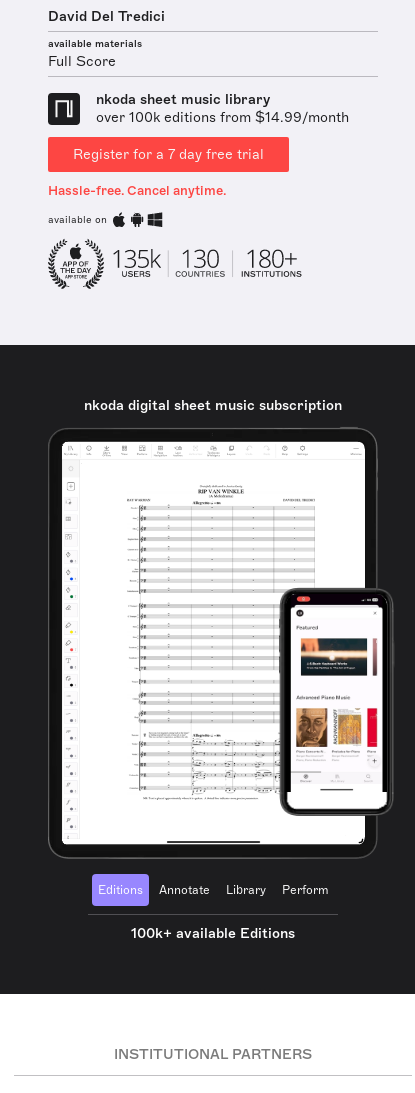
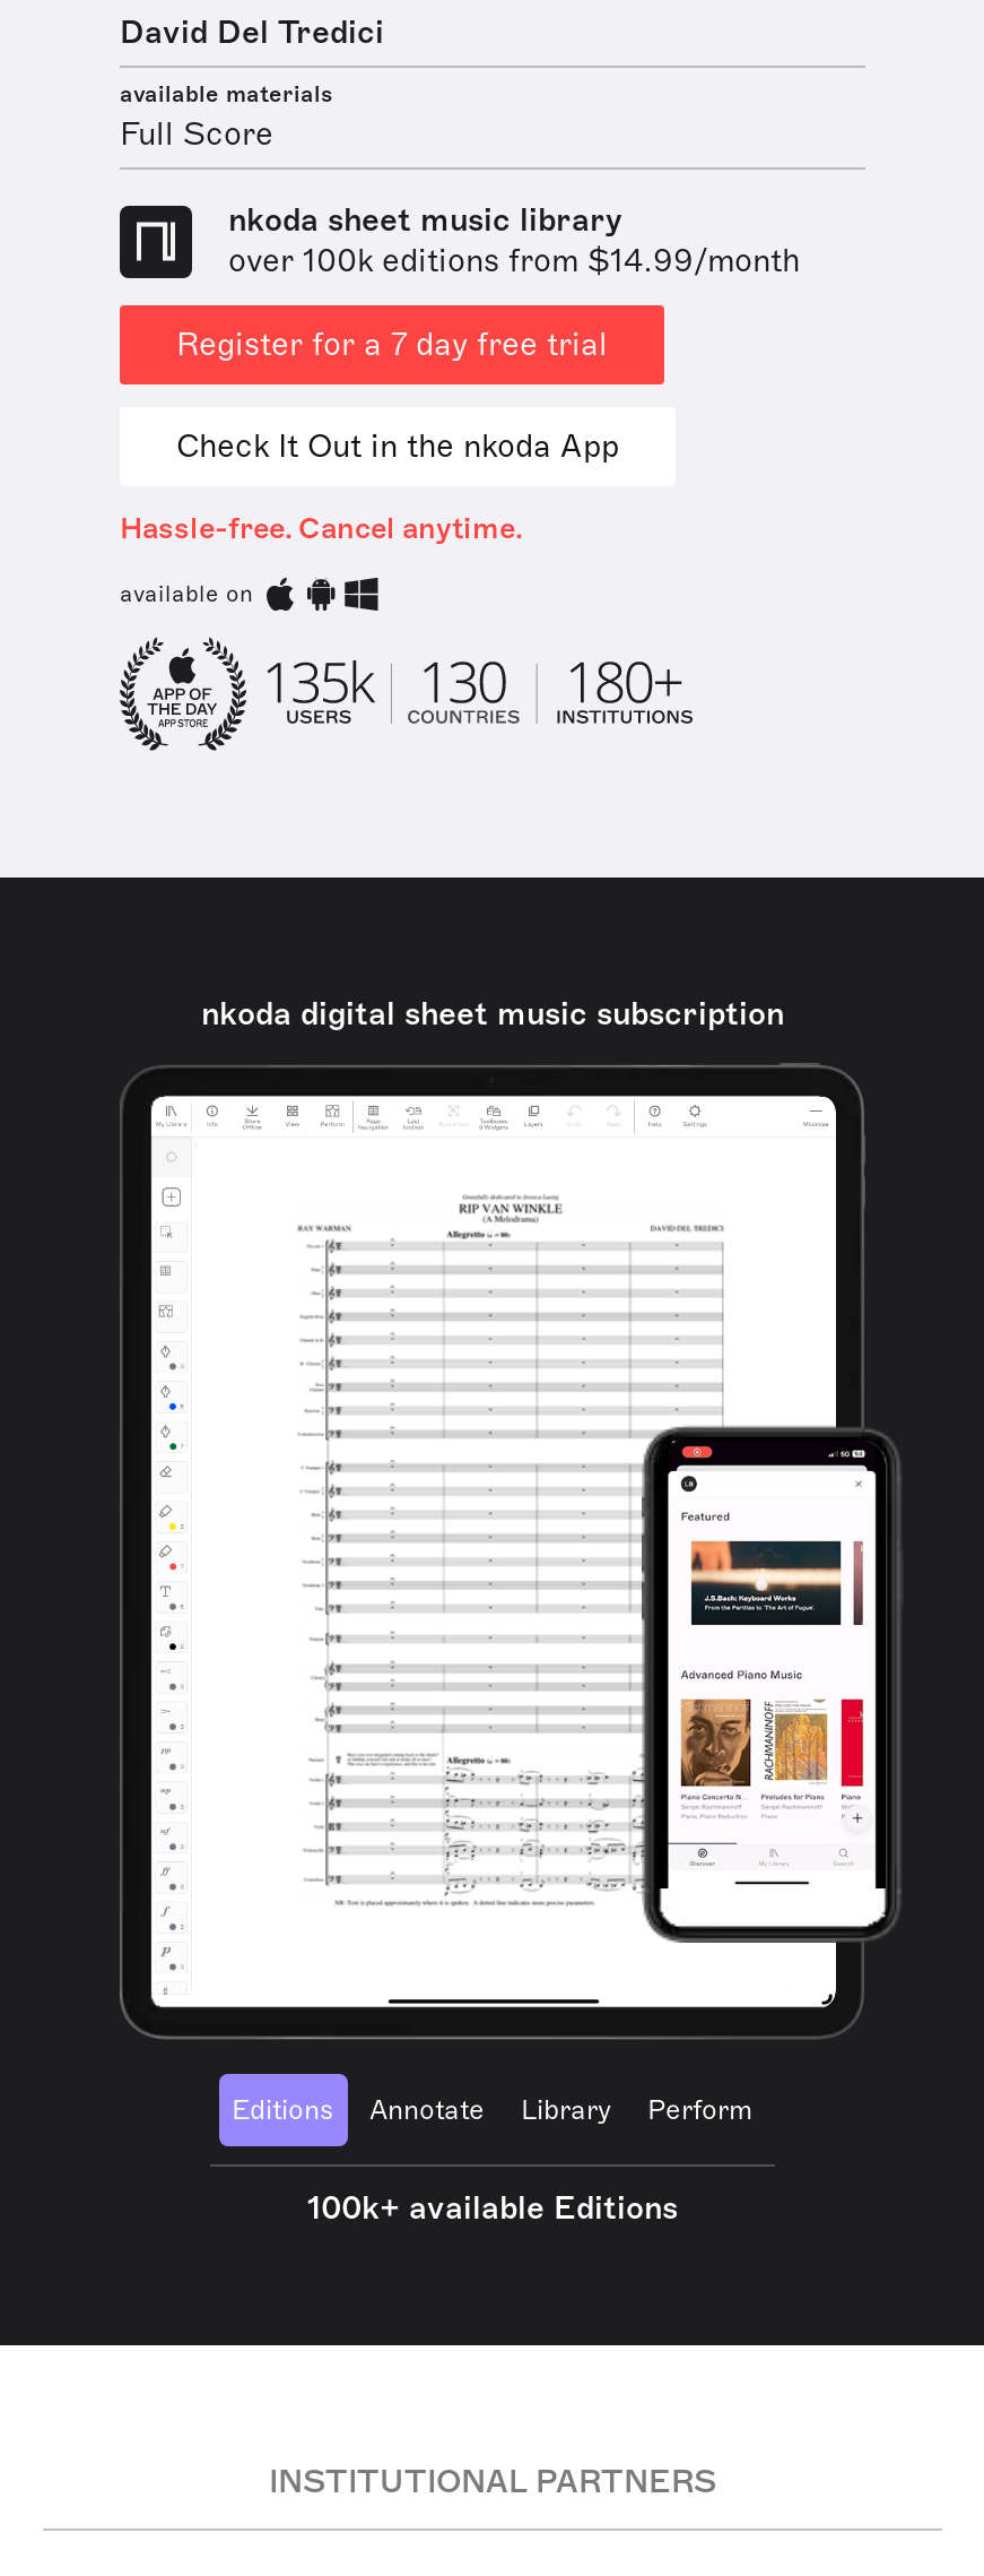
none -> [176,427,619,466] Check It Out in the nkoda App

